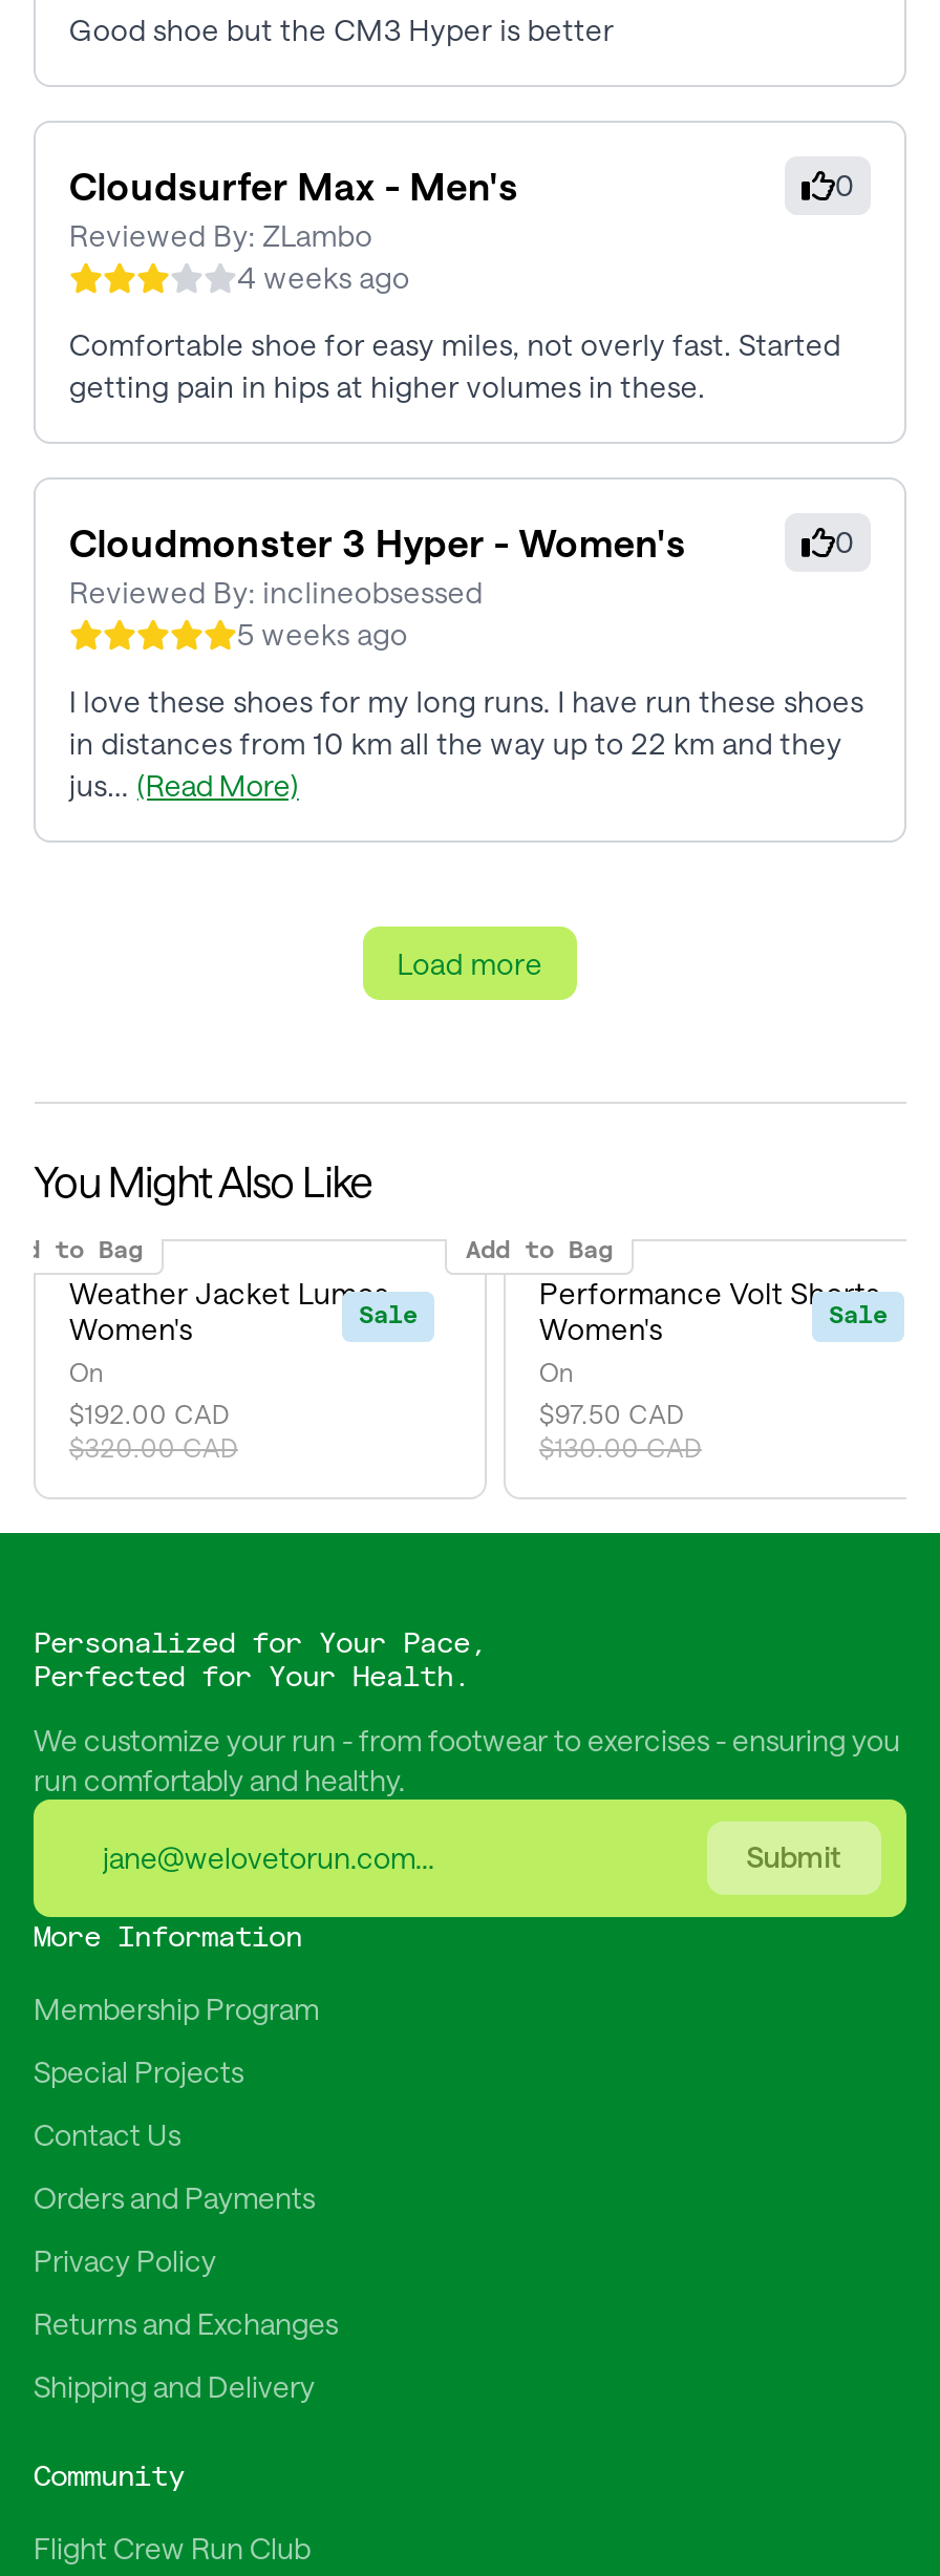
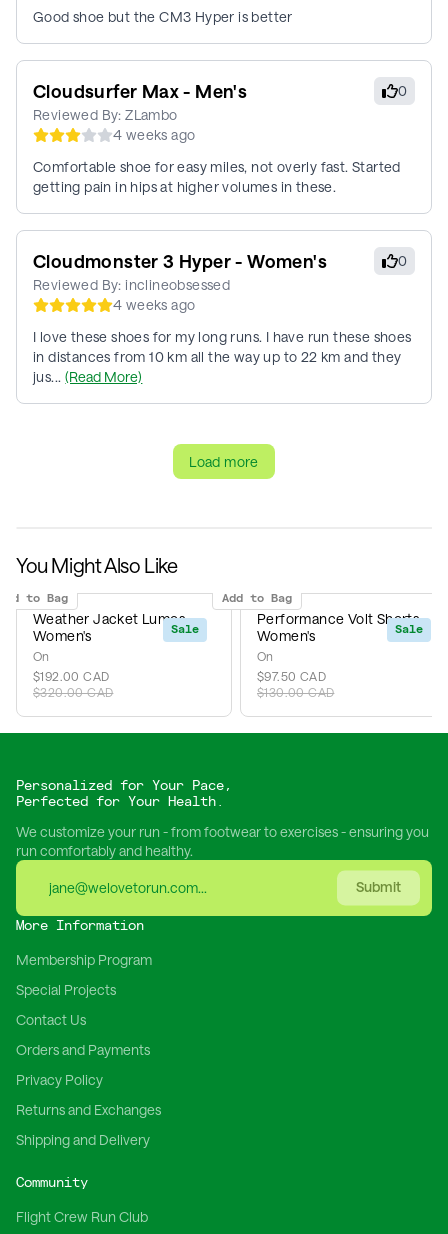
[237,615,408,651] 5 weeks ago -> [113,296,195,313] 4 weeks ago

